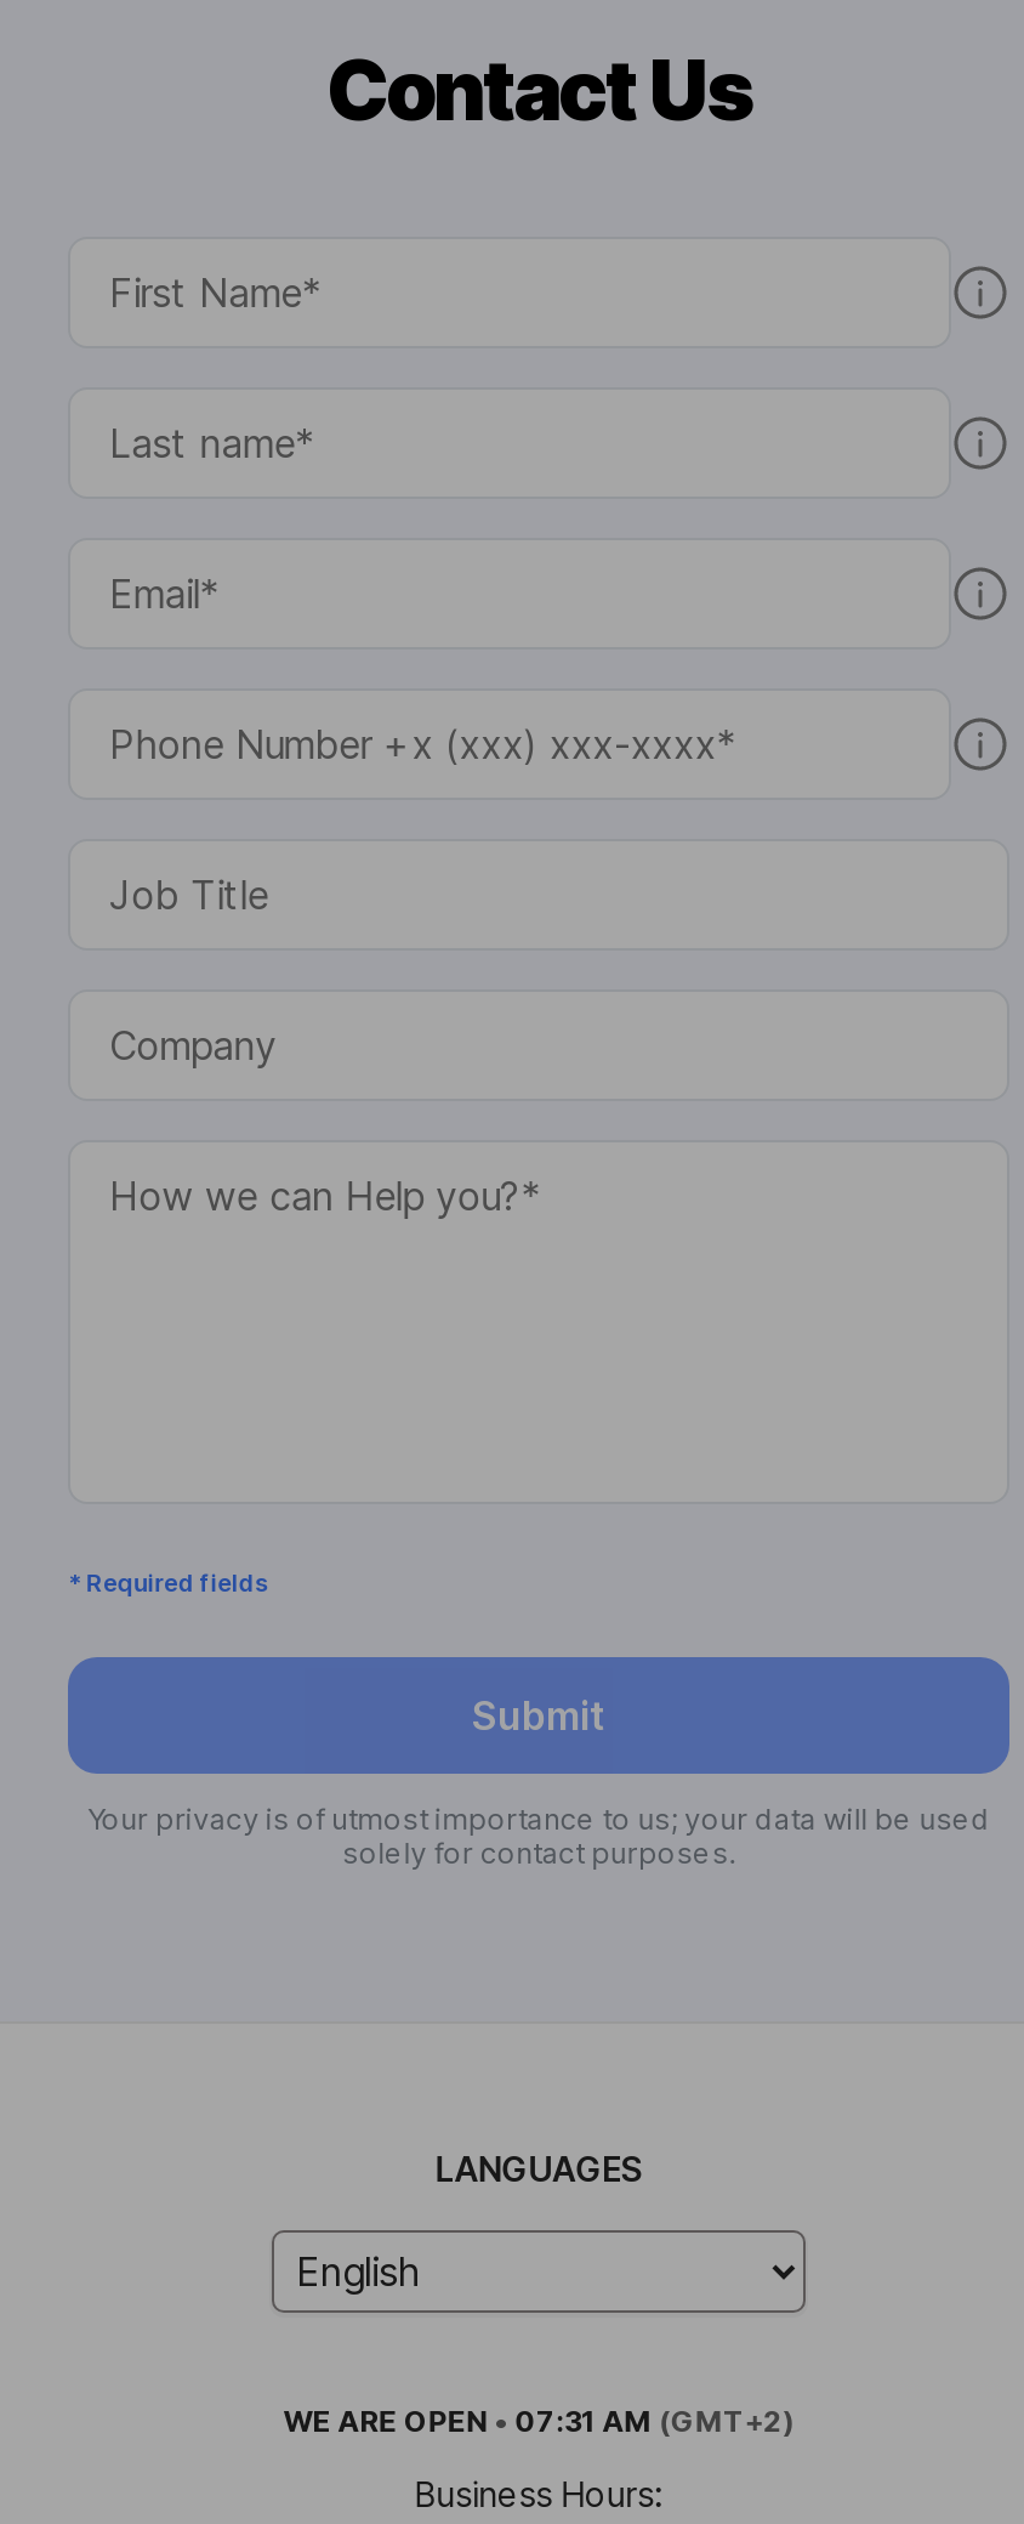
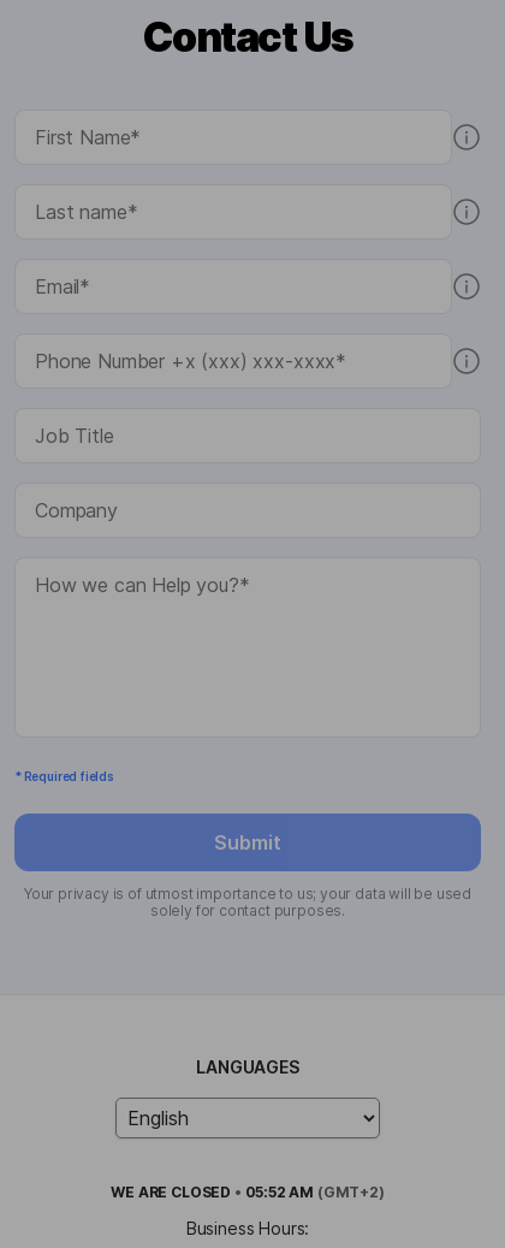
[283,2402,794,2438] WE ARE OPEN • 07:31 AM (GMT+2) -> [111,1183,384,1201] WE ARE CLOSED • 05:52 AM (GMT+2)

